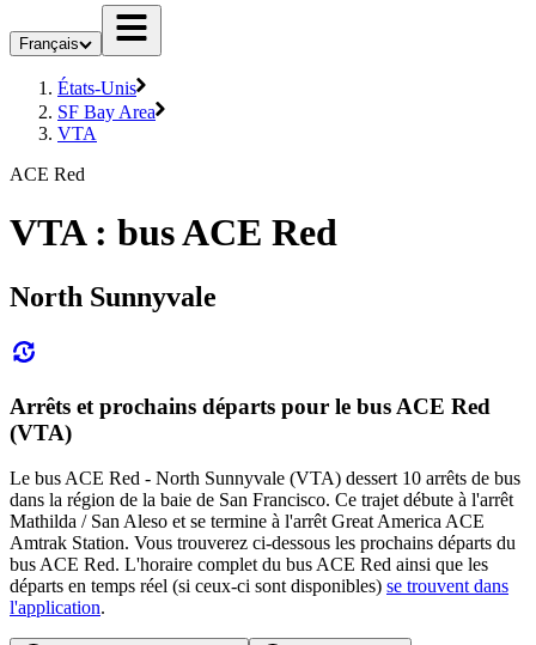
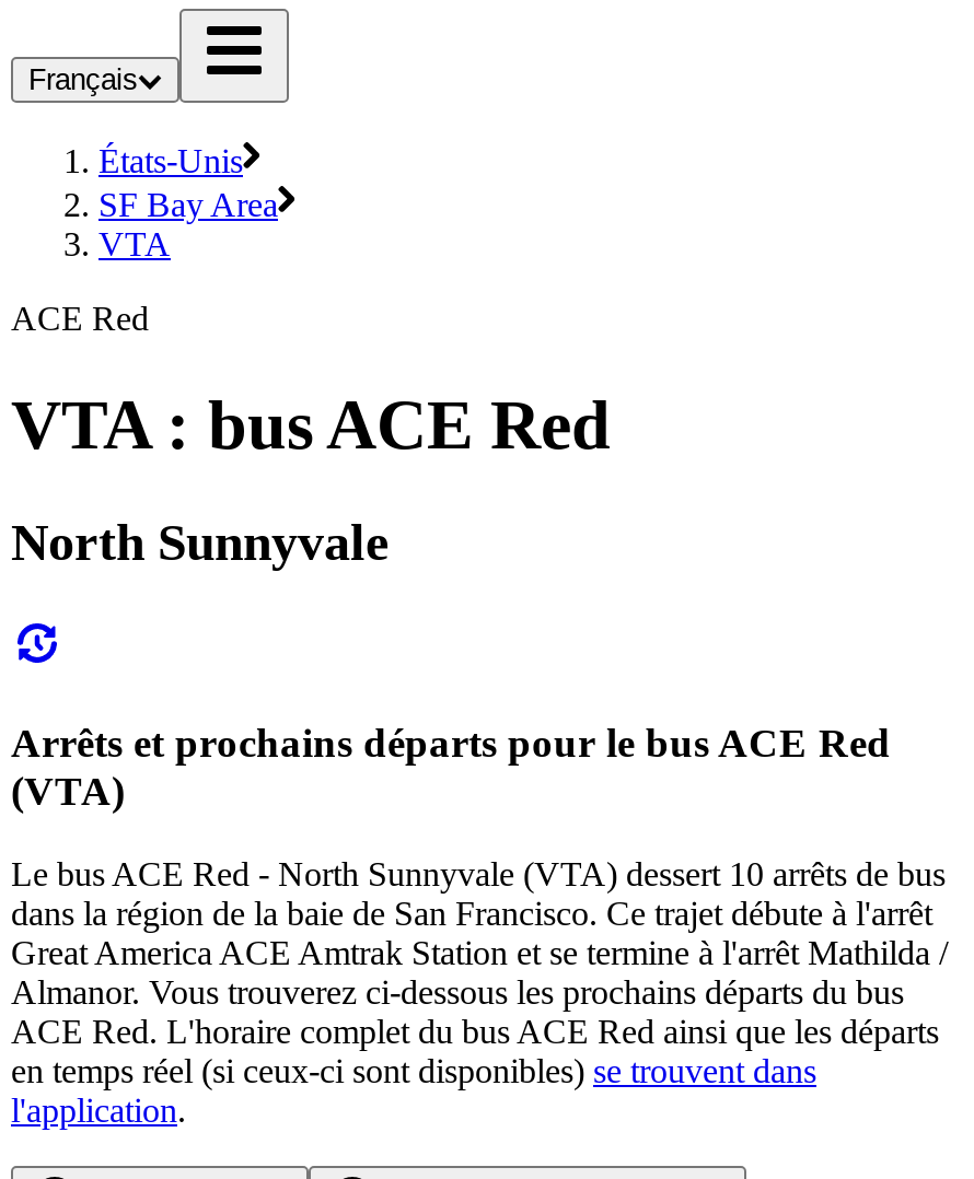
[10,511,516,596] Mathilda / San Aleso et se termine à l'arrêt Great America ACE | Amtrak Station. Vous trouverez ci-dessous les prochains départs du | bus ACE Red. L'horaire complet du bus ACE Red ainsi que les | départs en temps réel (si ceux-ci sont disponibles) se trouvent dans -> [11,934,948,1090] Great America ACE Amtrak Station et se termine à l'arrêt Mathilda / | Almanor. Vous trouverez ci-dessous les prochains départs du bus | ACE Red. L'horaire complet du bus ACE Red ainsi que les départs | en temps réel (si ceux-ci sont disponibles) se trouvent dans

